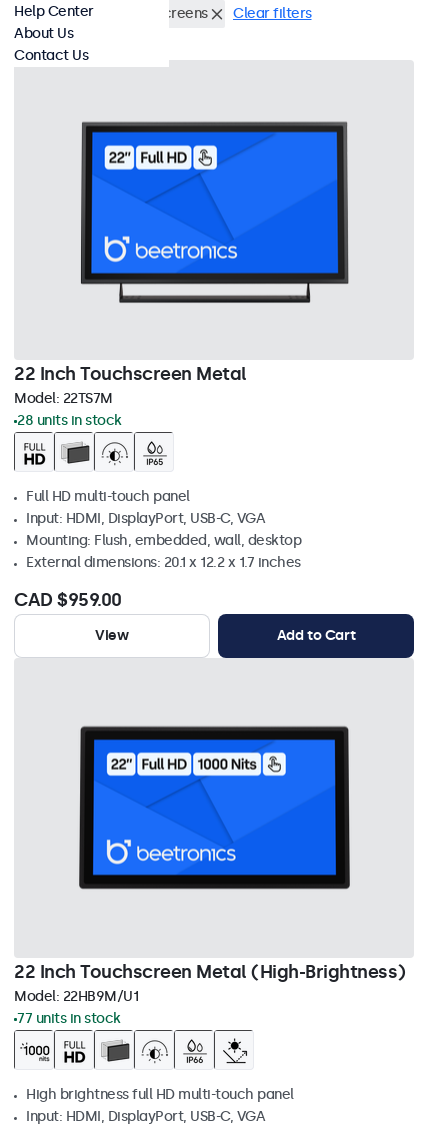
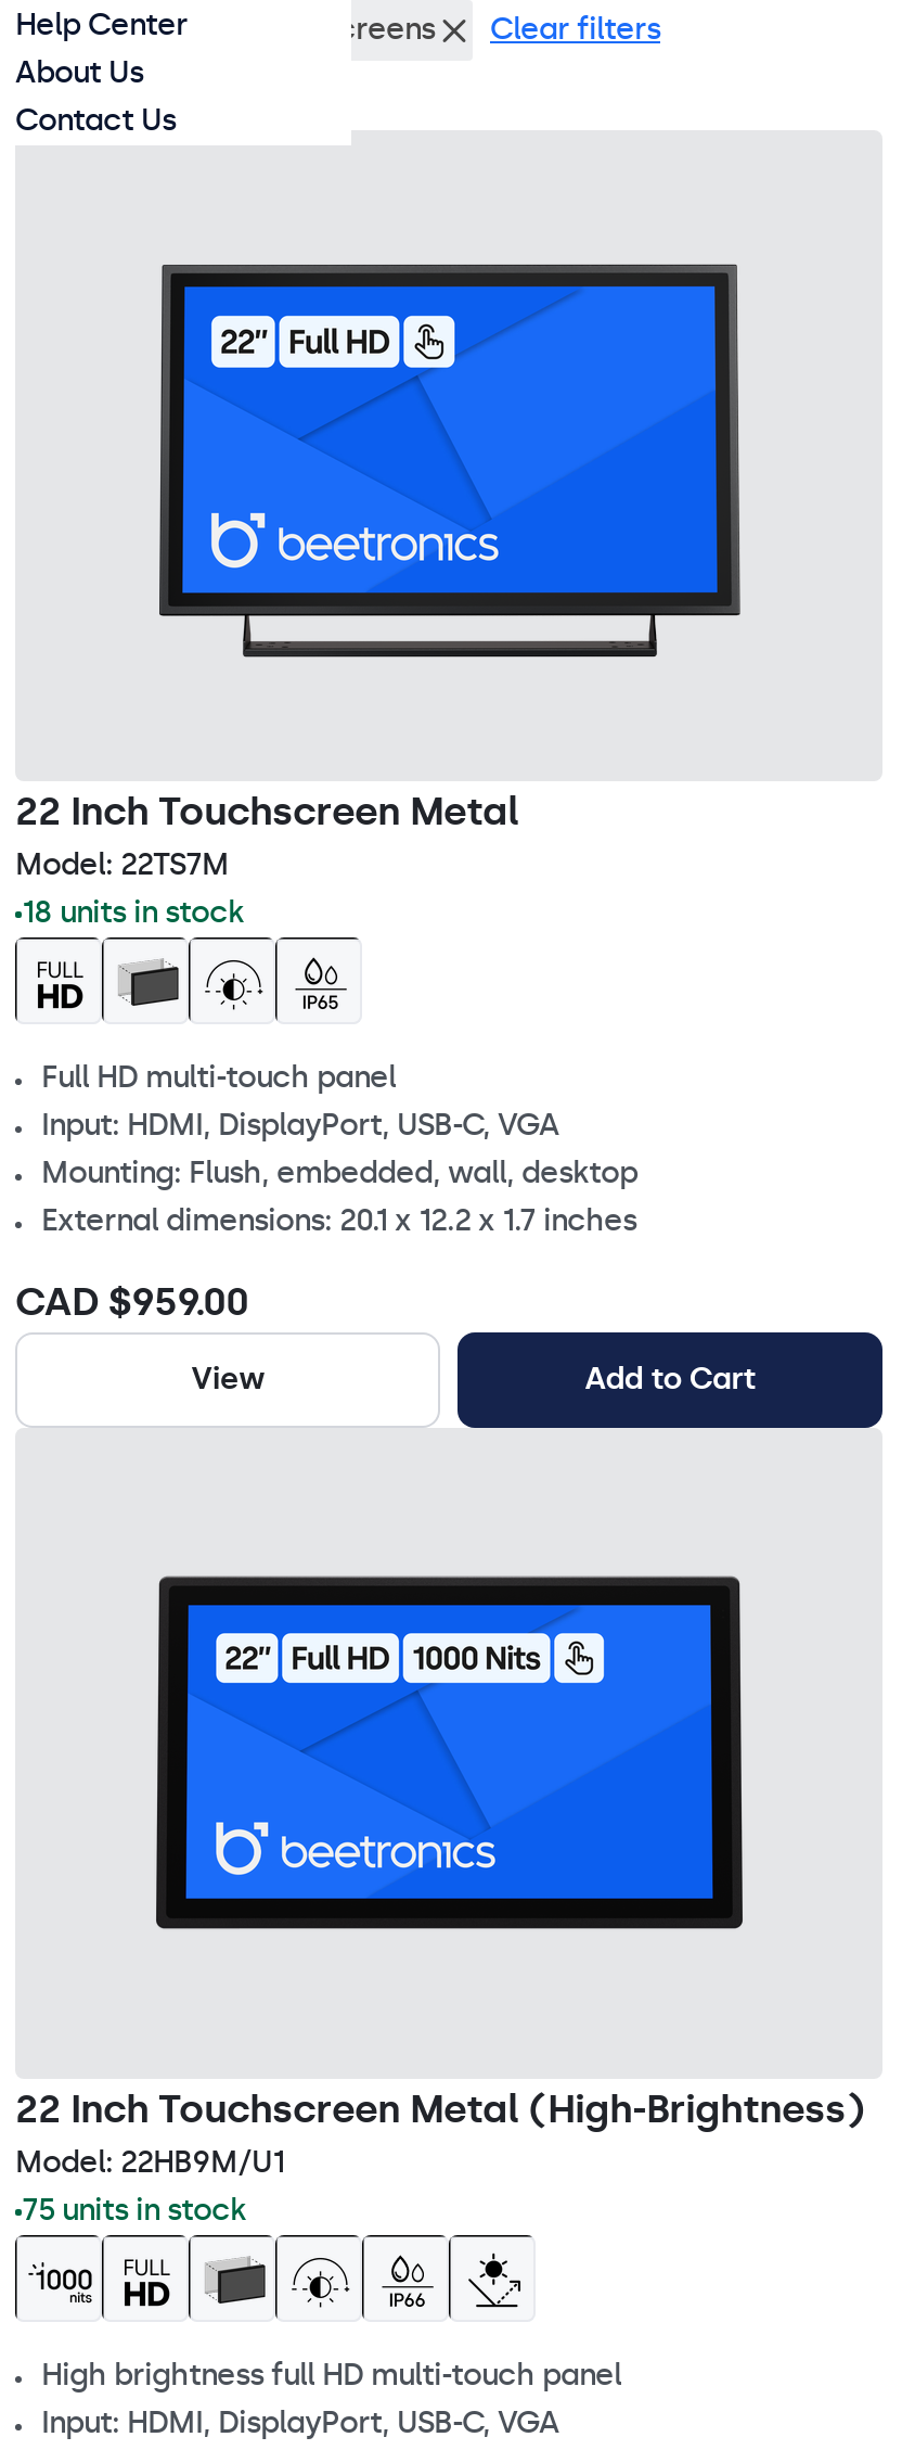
[17,412,121,429] 28 units in stock -> [22,894,244,931] 18 units in stock
[17,1010,120,1027] 77 units in stock -> [22,2192,246,2229] 75 units in stock

